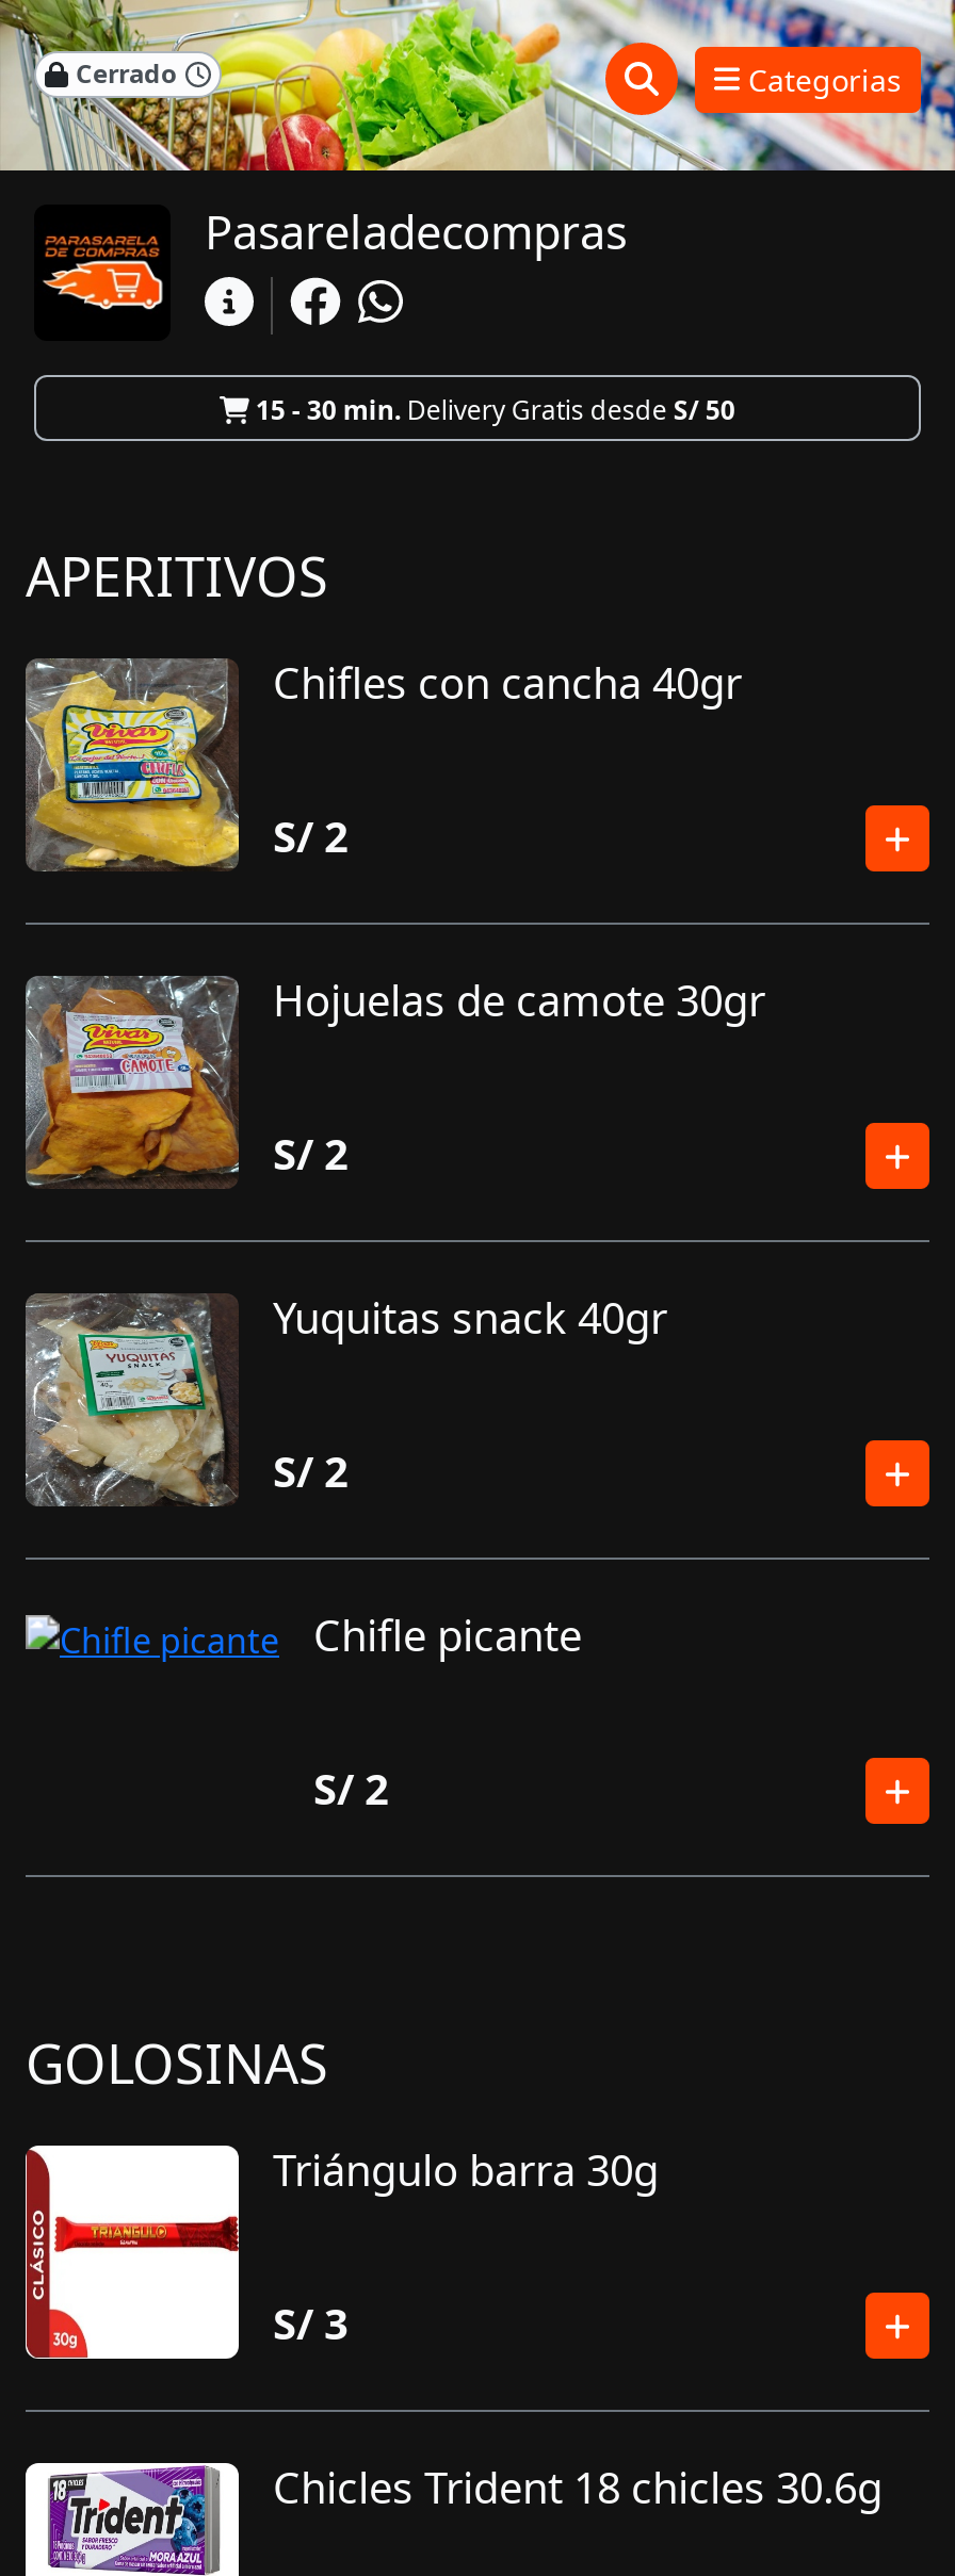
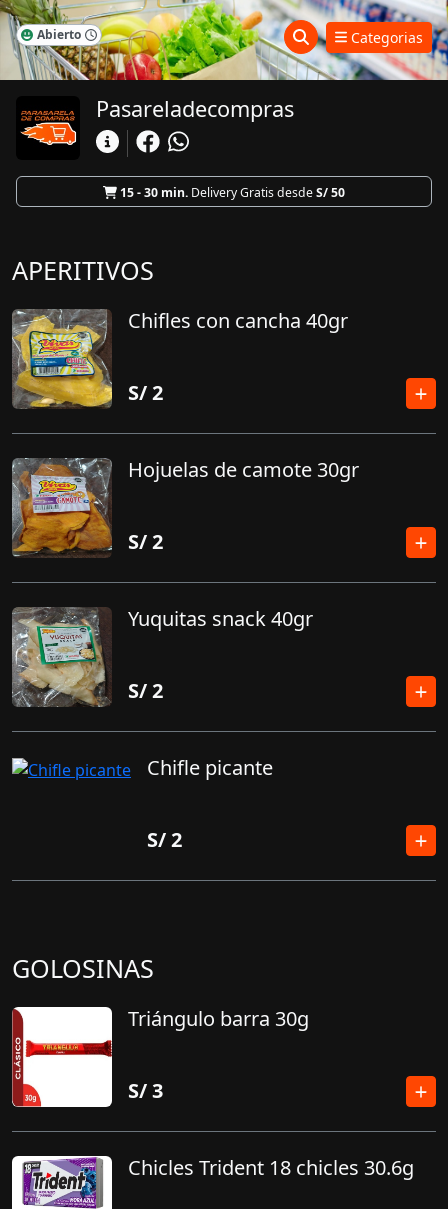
[76,55,176,92] Cerrado -> [37,26,81,43] Abierto

